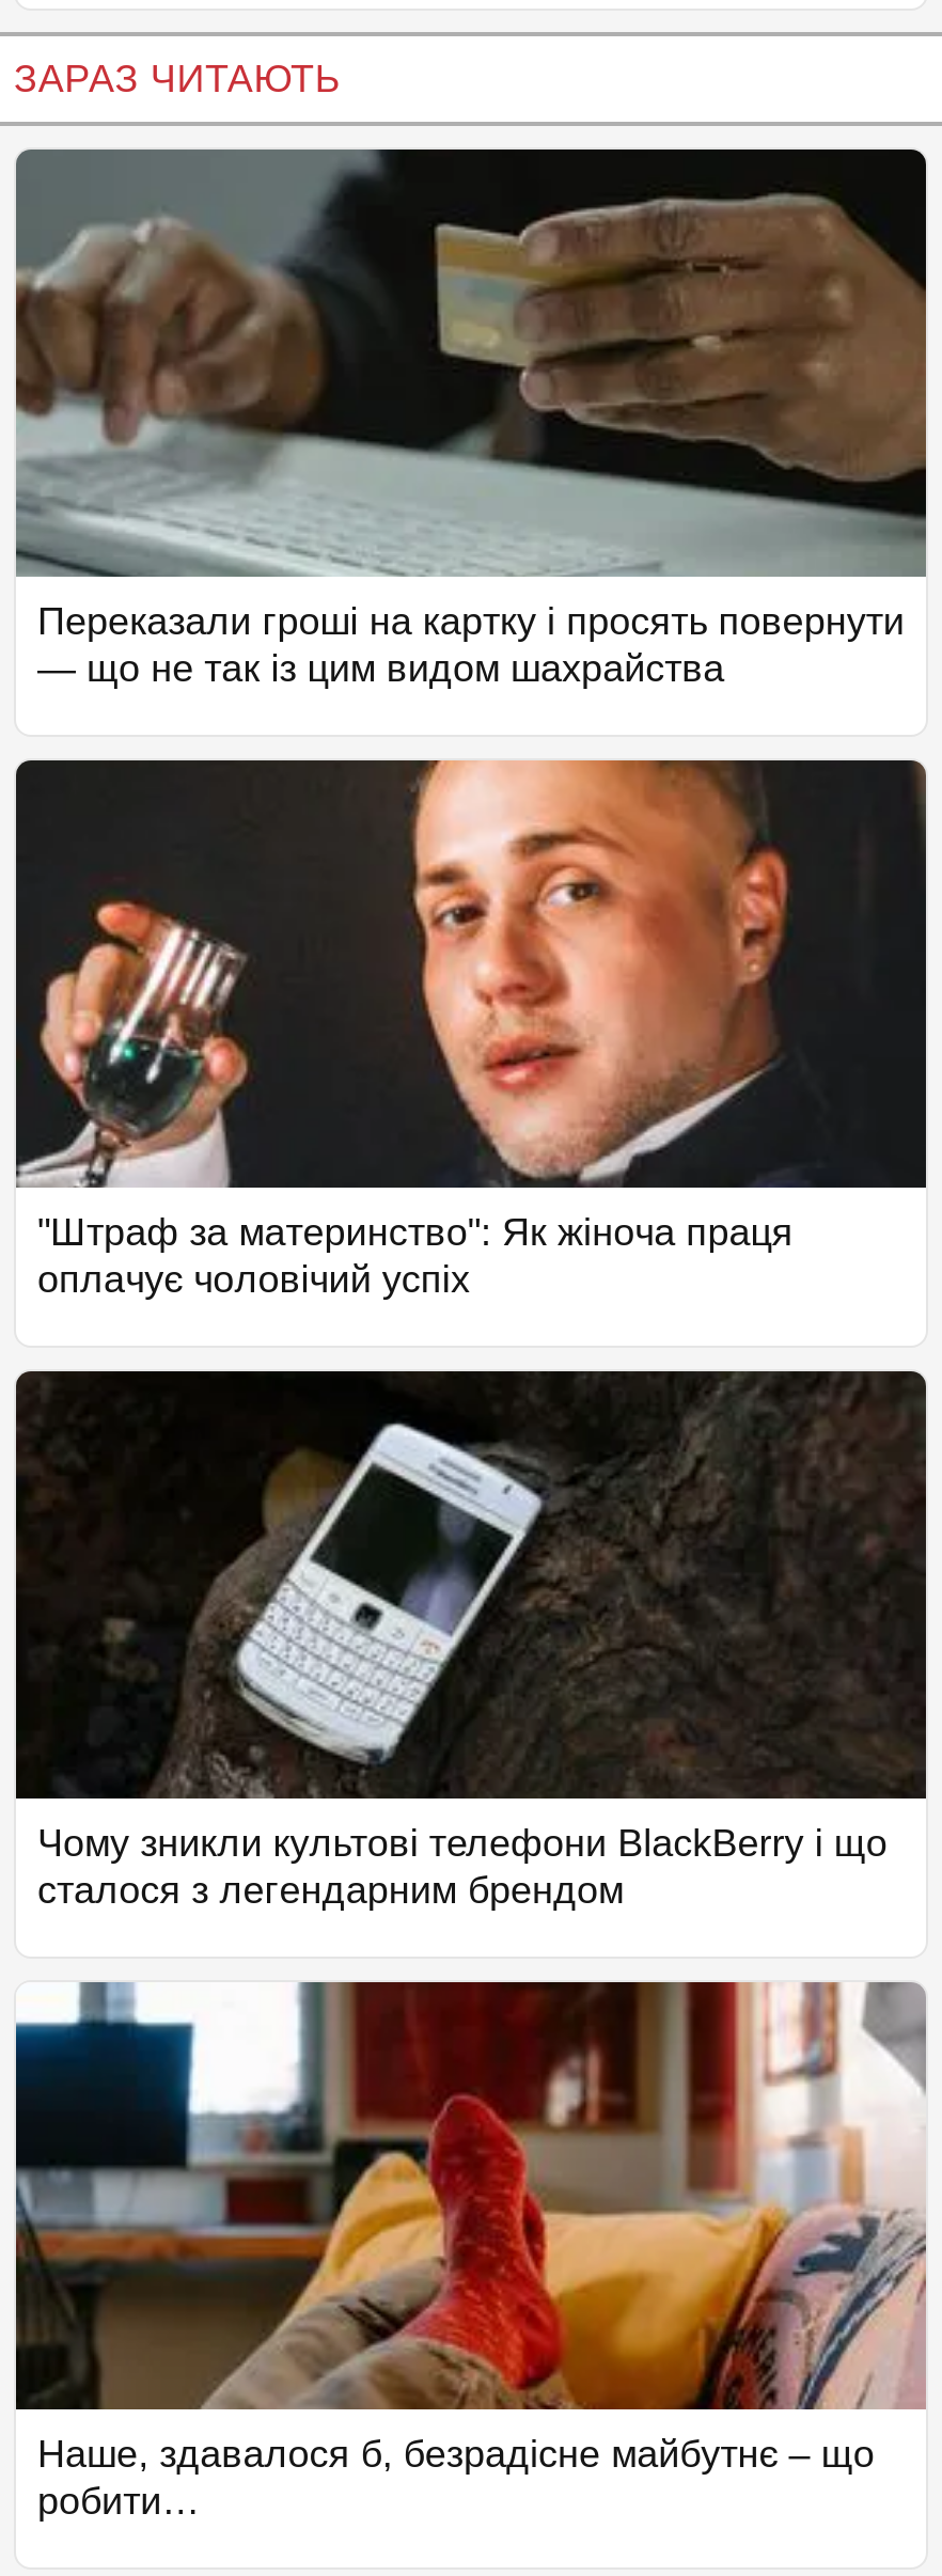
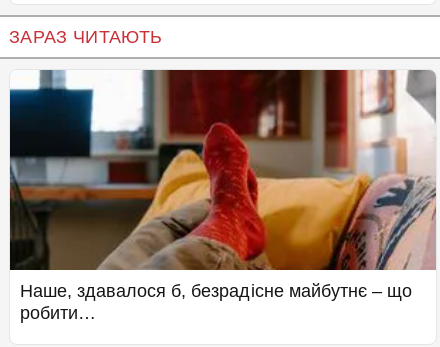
[14,147,928,690] [image] | Переказали гроші на картку і просять повернути | — що не так із цим видом шахрайства -> none
[14,758,928,1301] [image] | "Штраф за материнство": Як жіноча праця | оплачує чоловічий успіх -> none
[14,1369,928,1912] [image] | Чому зникли культові телефони BlackBerry і що | сталося з легендарним брендом -> none

